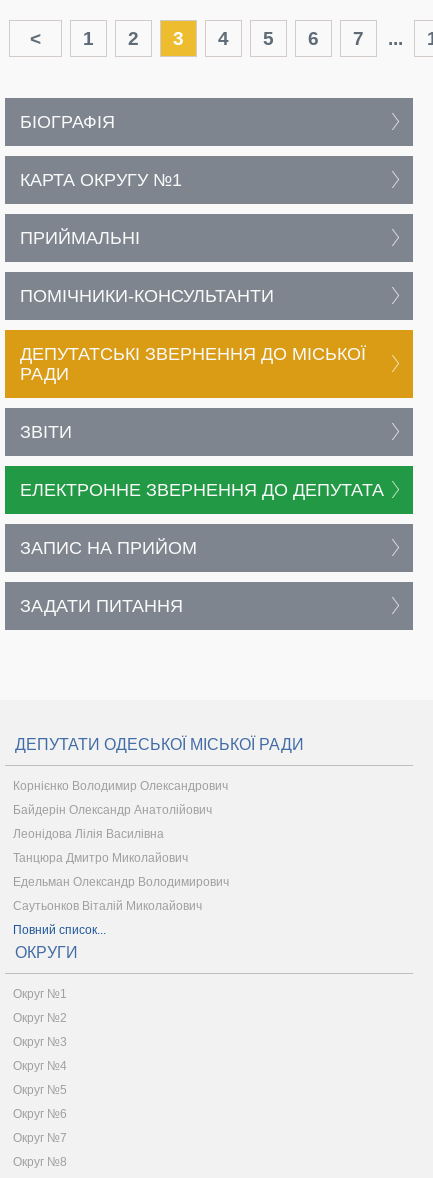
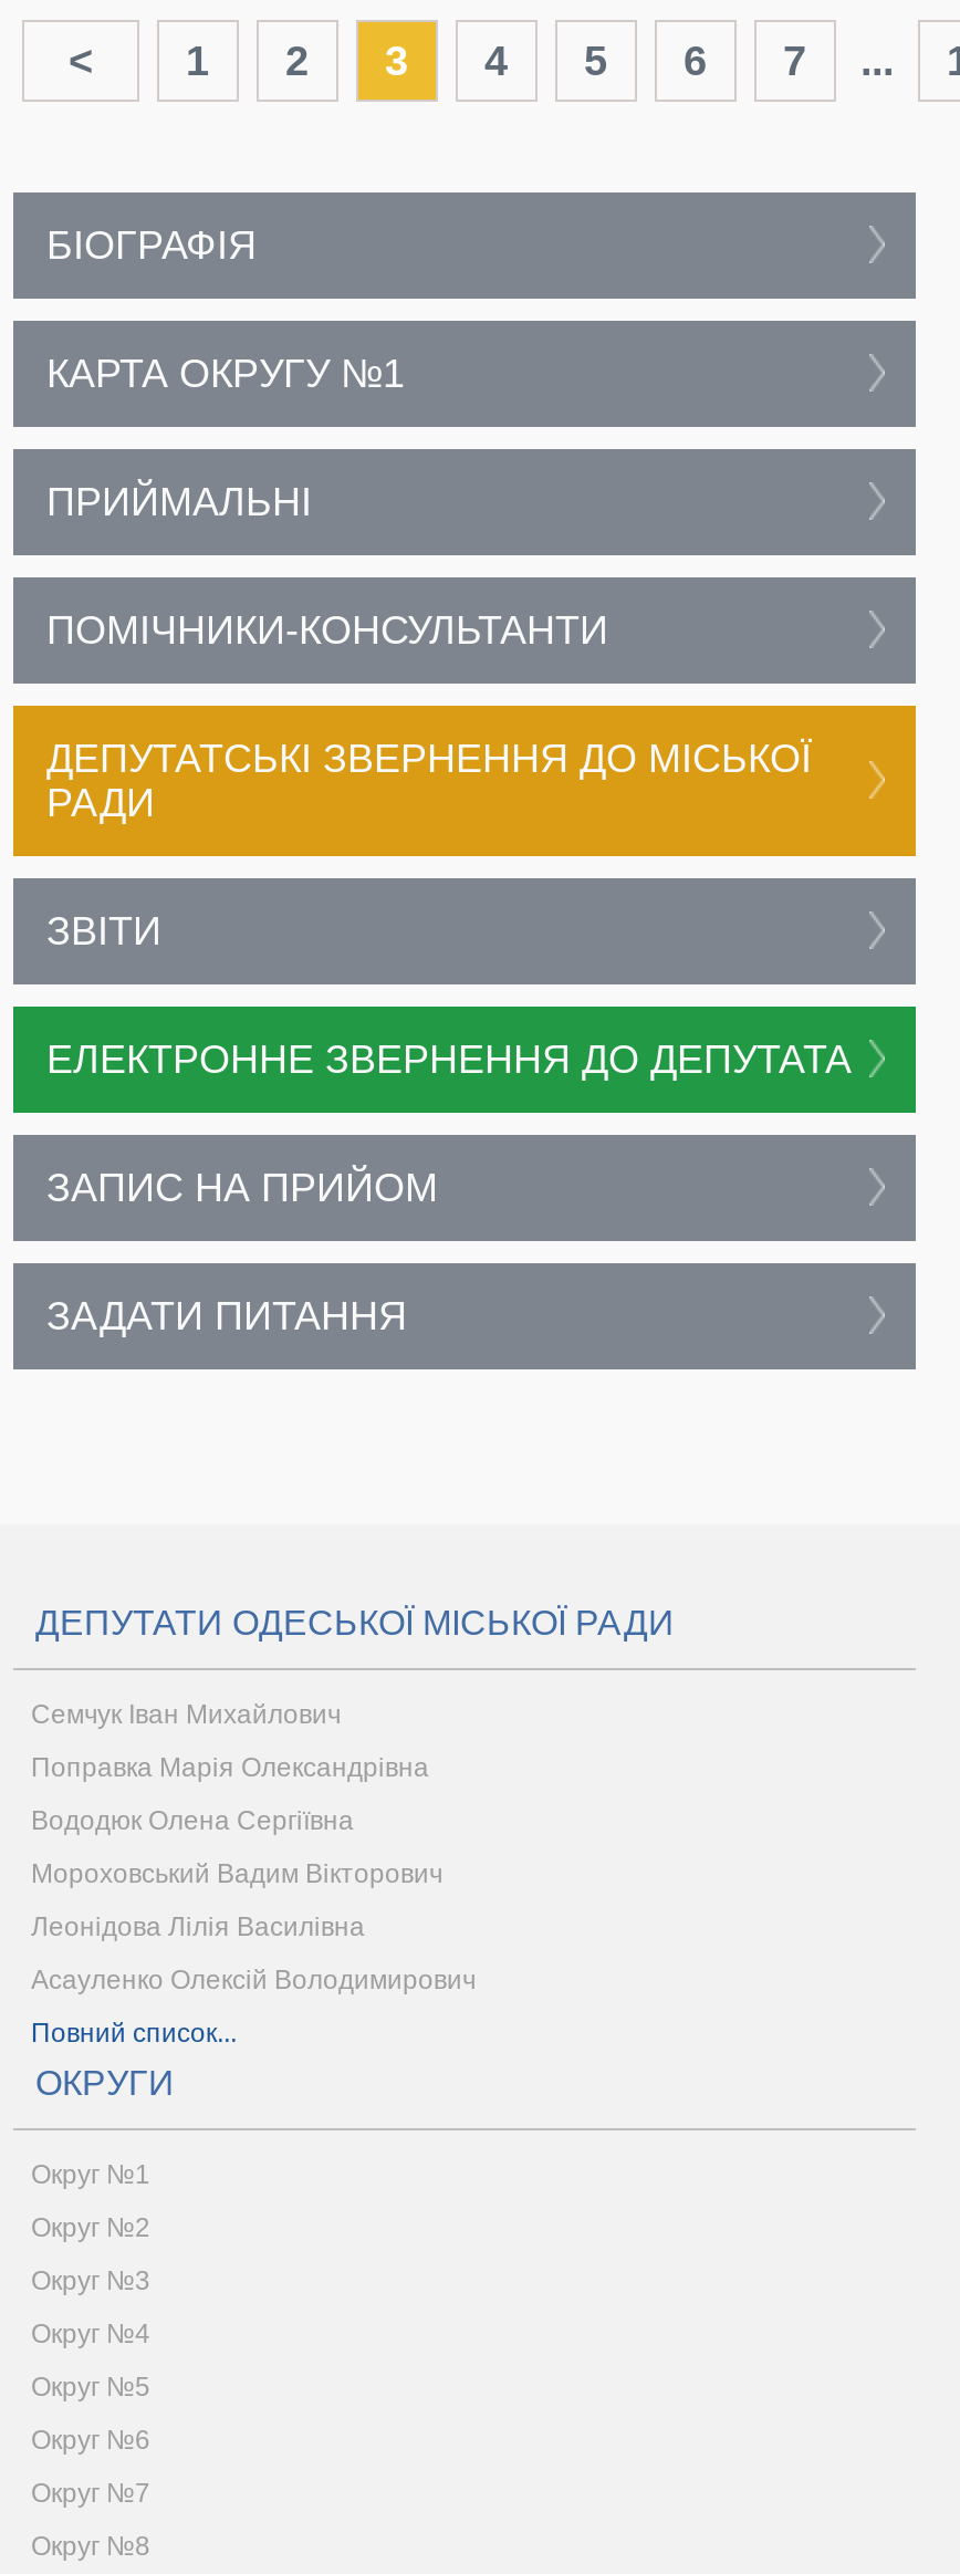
[13,779,228,817] Корнієнко Володимир Олександрович | Байдерін Олександр Анатолійович -> [31,1699,442,1889] Семчук Іван Михайлович | Поправка Марія Олександрівна | Вододюк Олена Сергіївна | Мороховський Вадим Вікторович
moved [13,827,164,841] -> [31,1911,365,1942]: Леонідова Лілія Василівна
[13,851,229,913] Танцюра Дмитро Миколайович | Едельман Олександр Володимирович | Саутьонков Віталій Миколайович -> [31,1965,476,1995] Асауленко Олексій Володимирович

